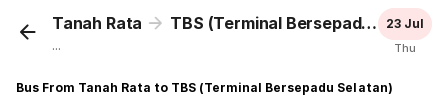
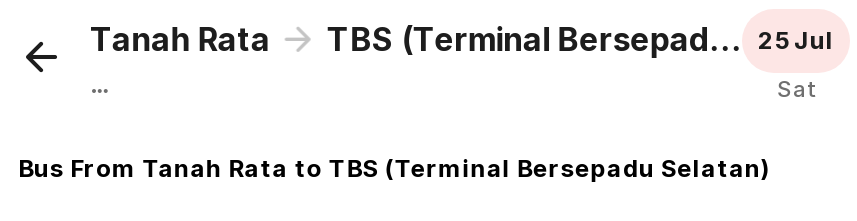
[386,16,424,31] 23 Jul -> [758,25,834,55] 25 Jul
[394,41,416,55] Thu -> [777,75,815,103] Sat

